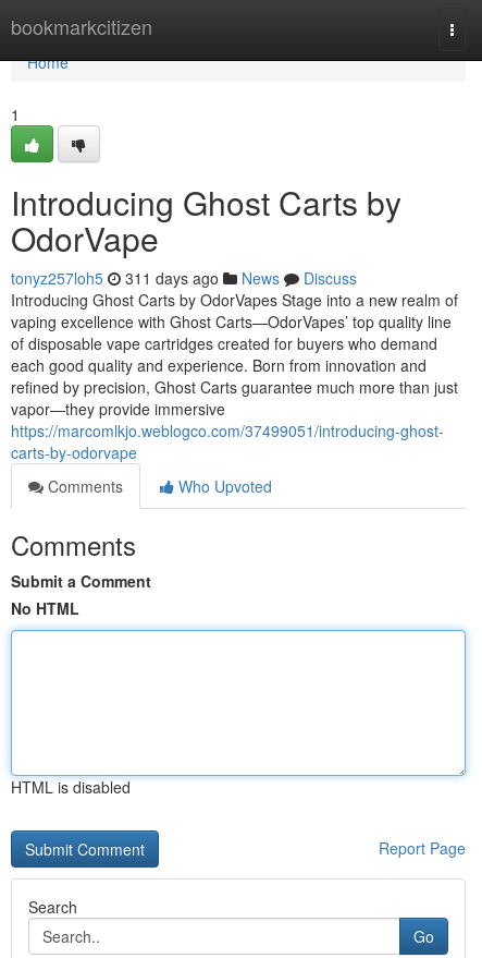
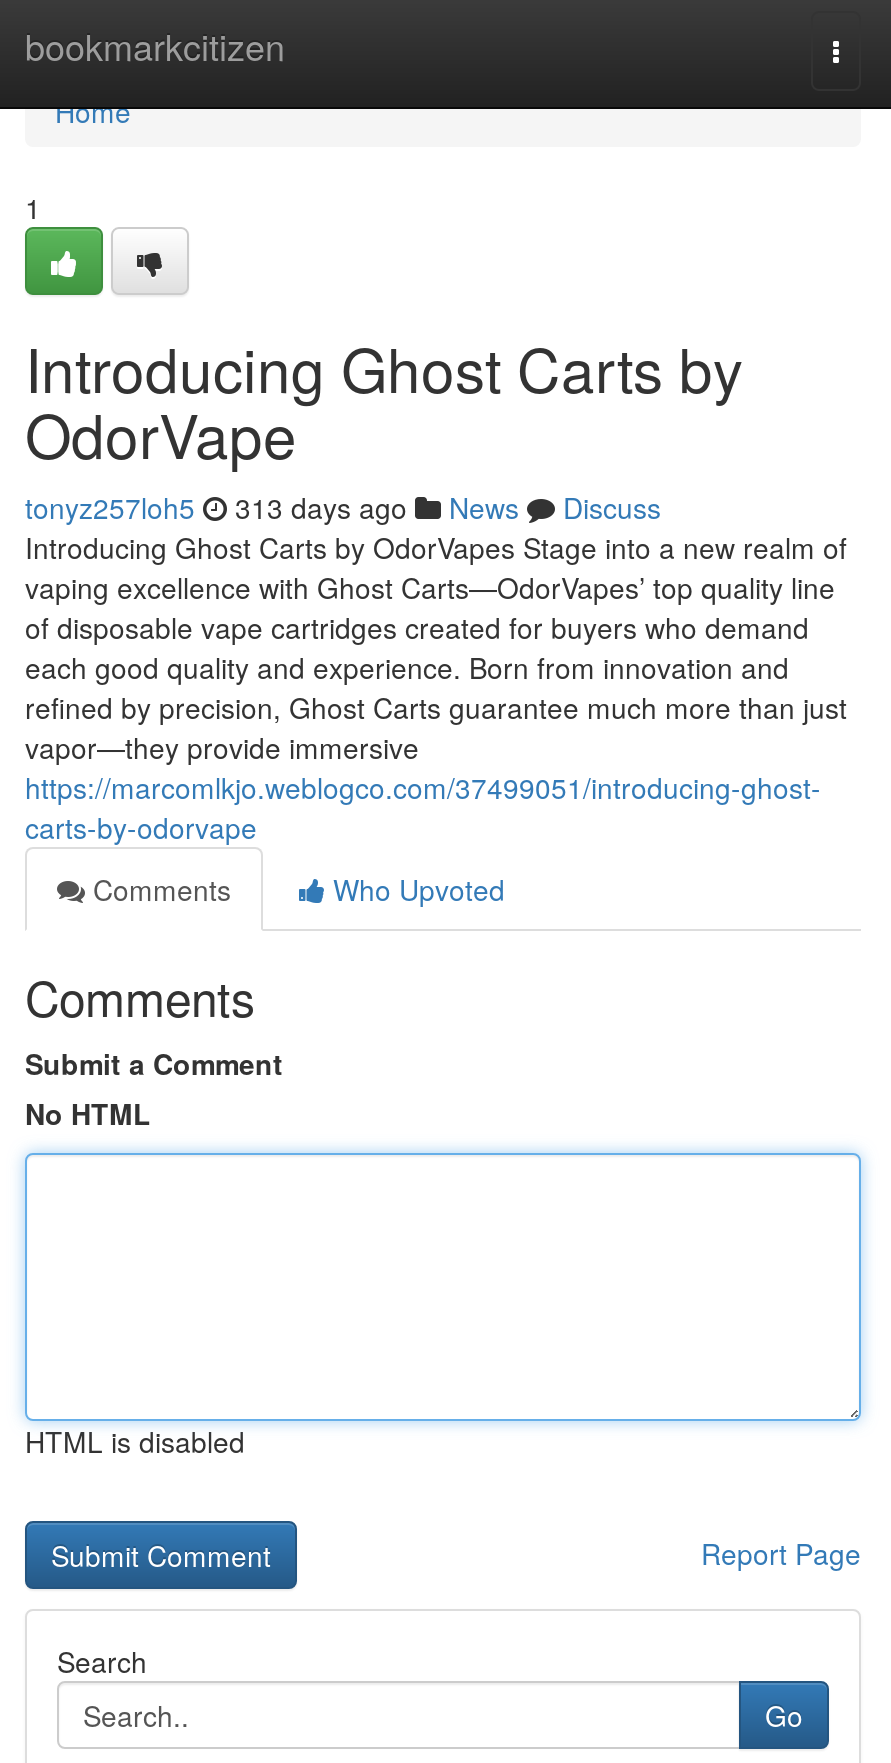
[11,267,357,289] tonyz257loh5 311 days ago News Discuss -> [25,487,661,527] tonyz257loh5 313 days ago News Discuss

